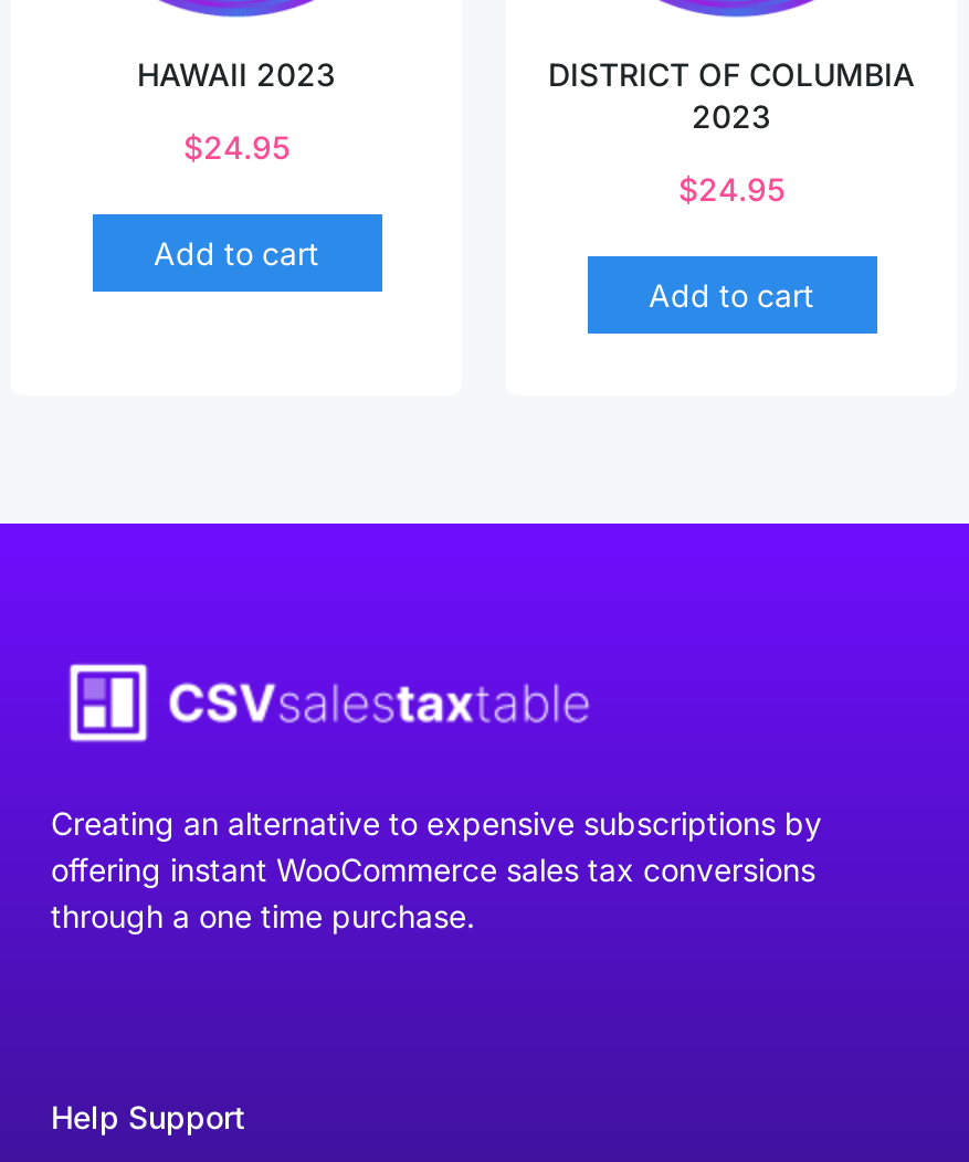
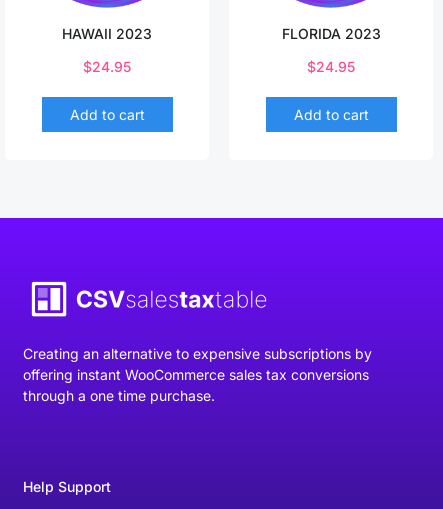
[548,56,915,135] DISTRICT OF COLUMBIA | 2023 -> [281,25,380,42] FLORIDA 2023

